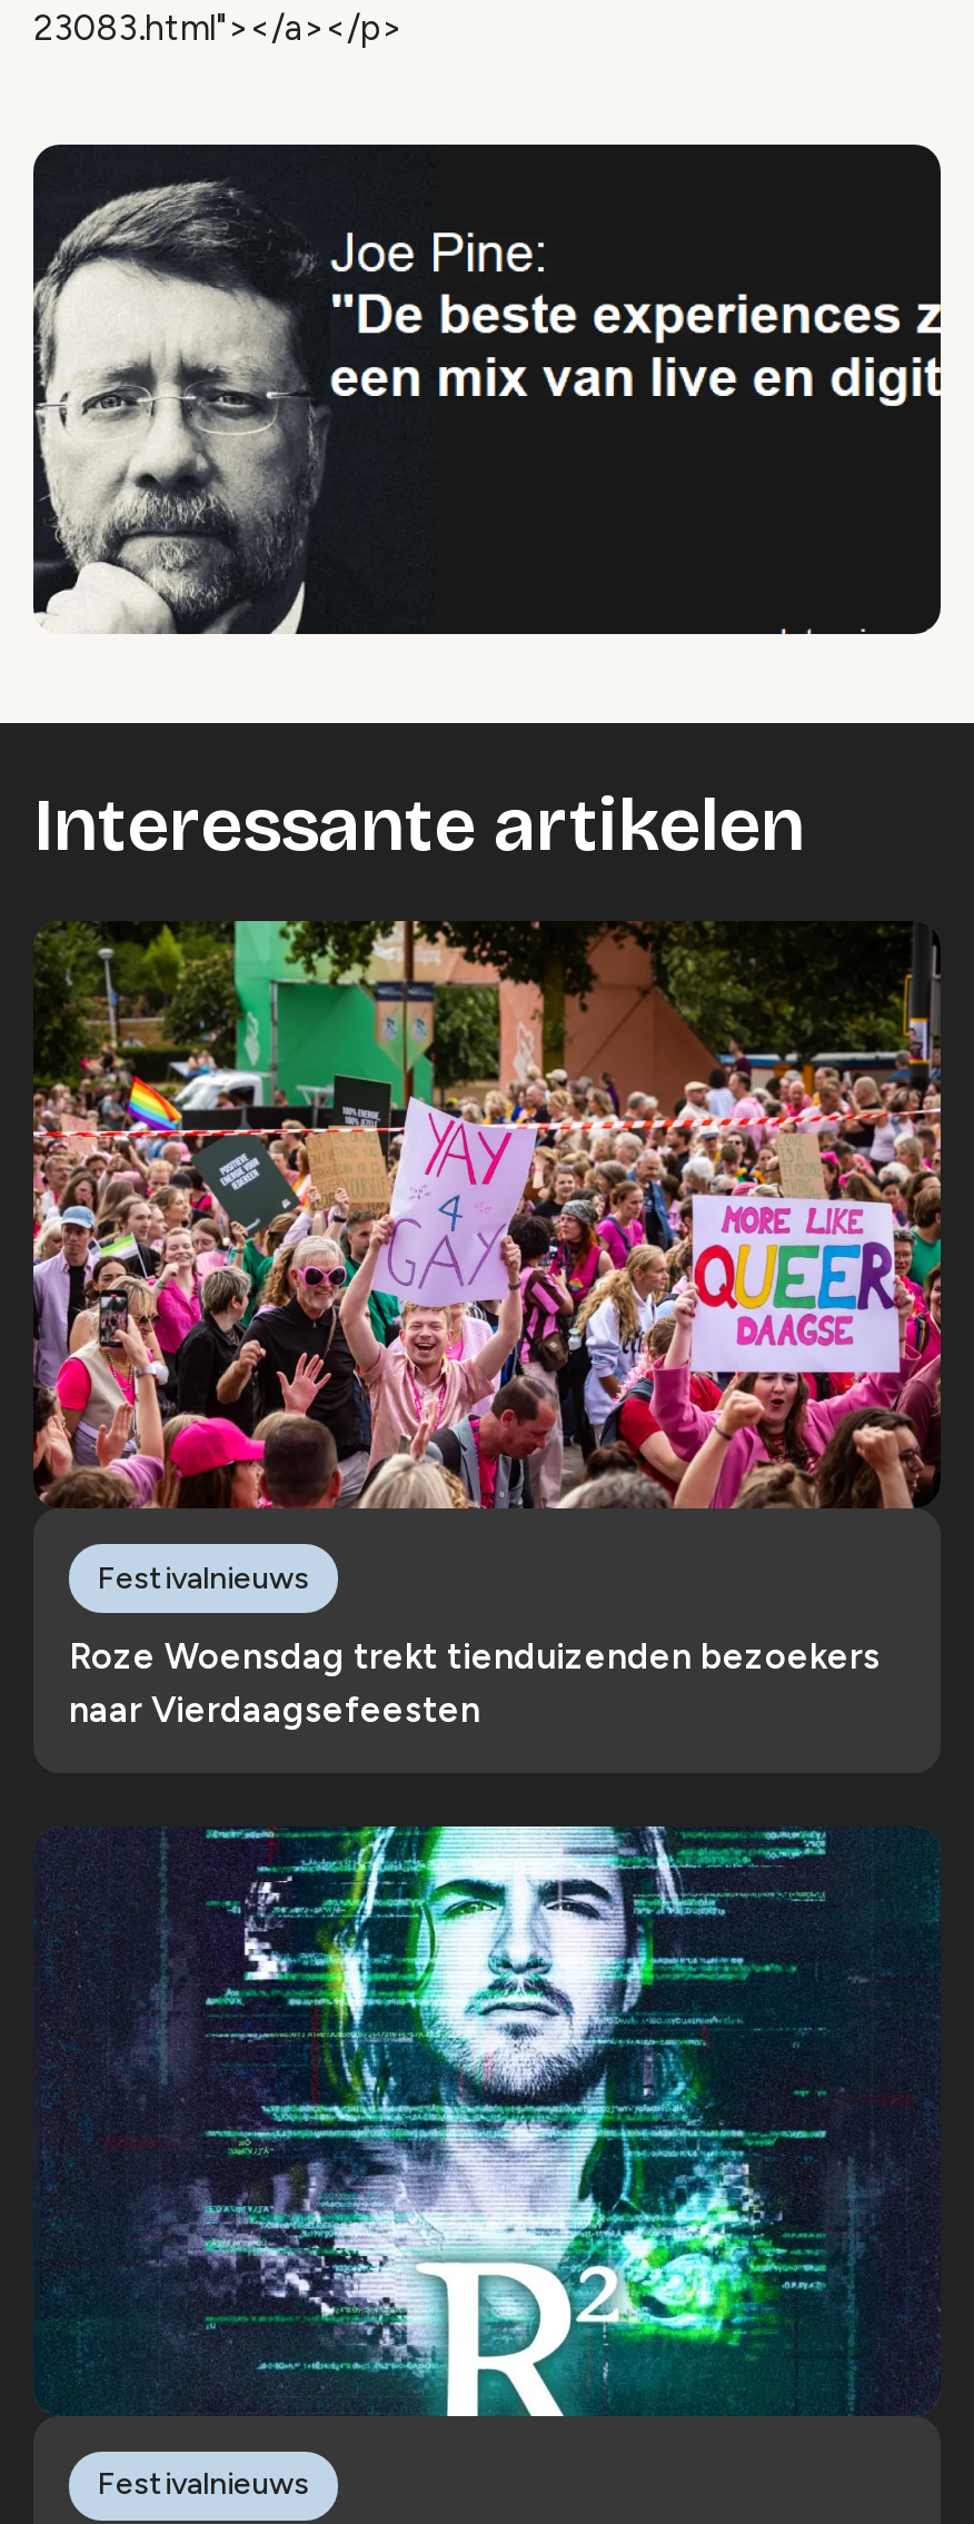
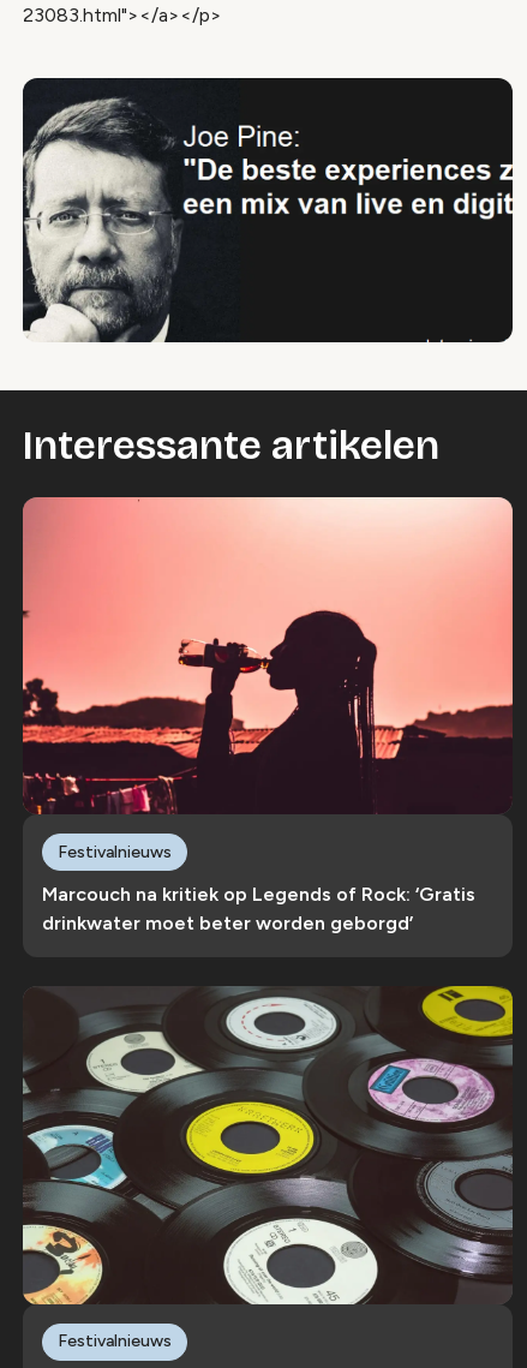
[31,919,943,1511] [image] -> [22,496,514,816] [image]
[69,1636,881,1732] Roze Woensdag trekt tienduizenden bezoekers | naar Vierdaagsefeesten -> [42,883,475,935] Marcouch na kritiek op Legends of Rock: ‘Gratis | drinkwater moet beter worden geborgd’
[33,1824,941,2418] [image] -> [22,985,514,1306] [image]

